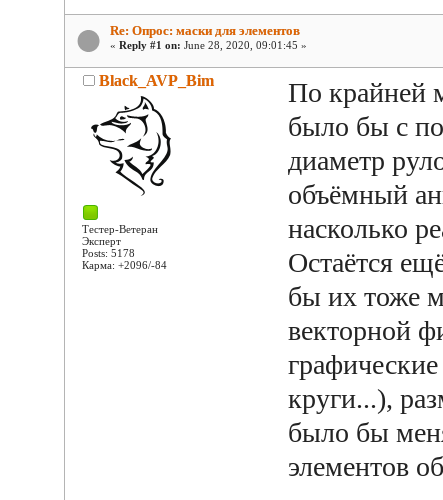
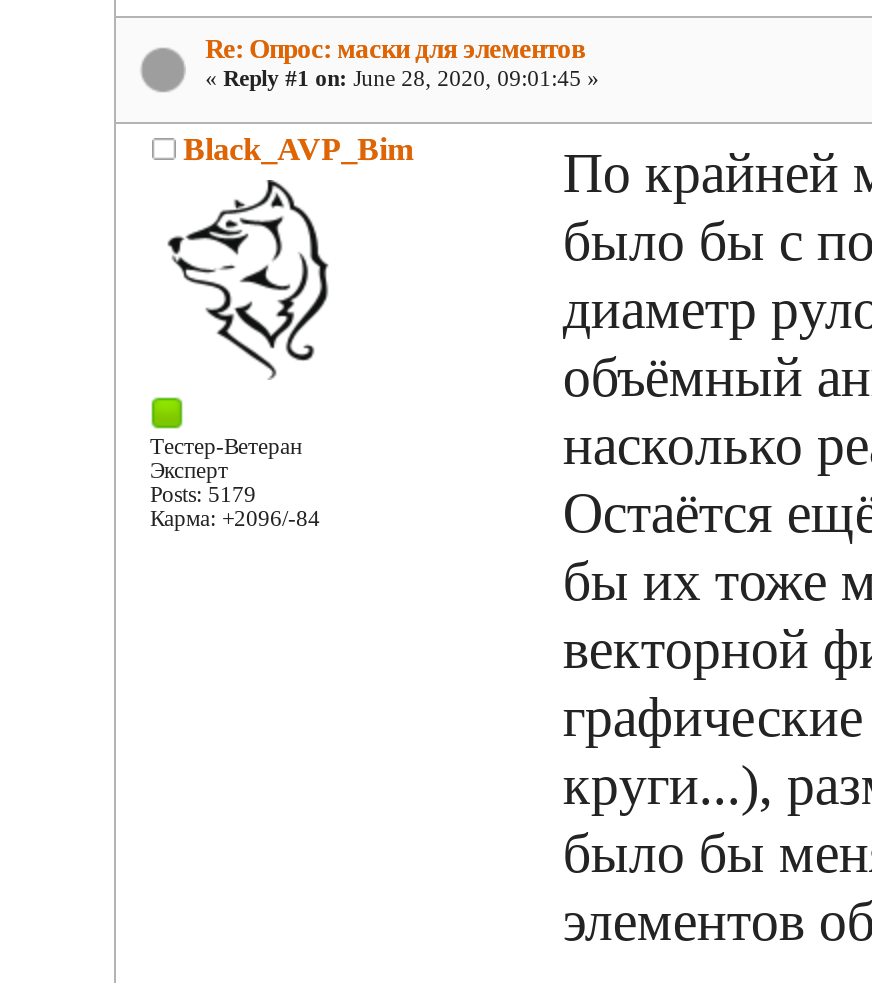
[82,247,135,259] Posts: 5178 -> [150,481,256,505] Posts: 5179

